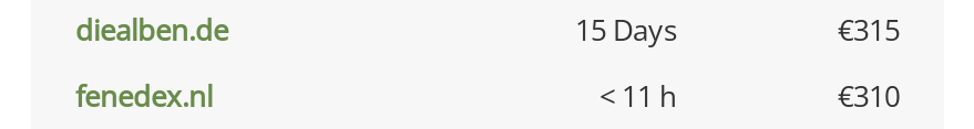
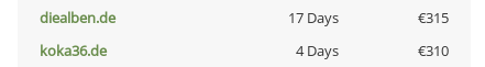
[575,10,677,50] 15 Days -> [288,8,338,27] 17 Days
[75,76,677,116] fenedex.nl | < 11 h -> [40,41,338,60] koka36.de | 4 Days

